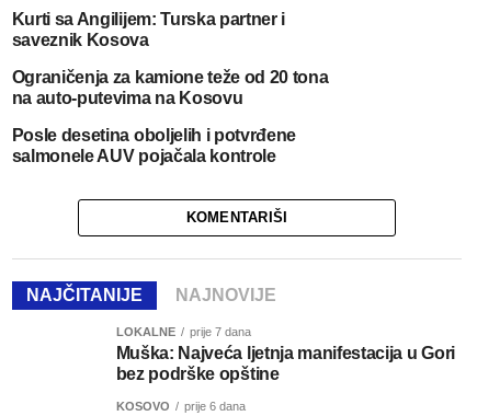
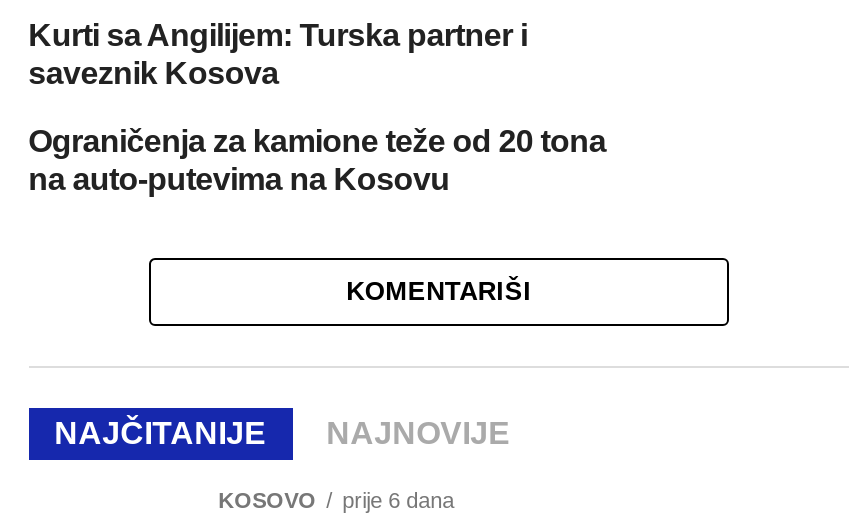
[12,126,296,165] Posle desetina oboljelih i potvrđene | salmonele AUV pojačala kontrole -> none
[116,325,455,383] LOKALNE | prije 7 dana | Muška: Najveća ljetnja manifestacija u Gori | bez podrške opštine -> none

